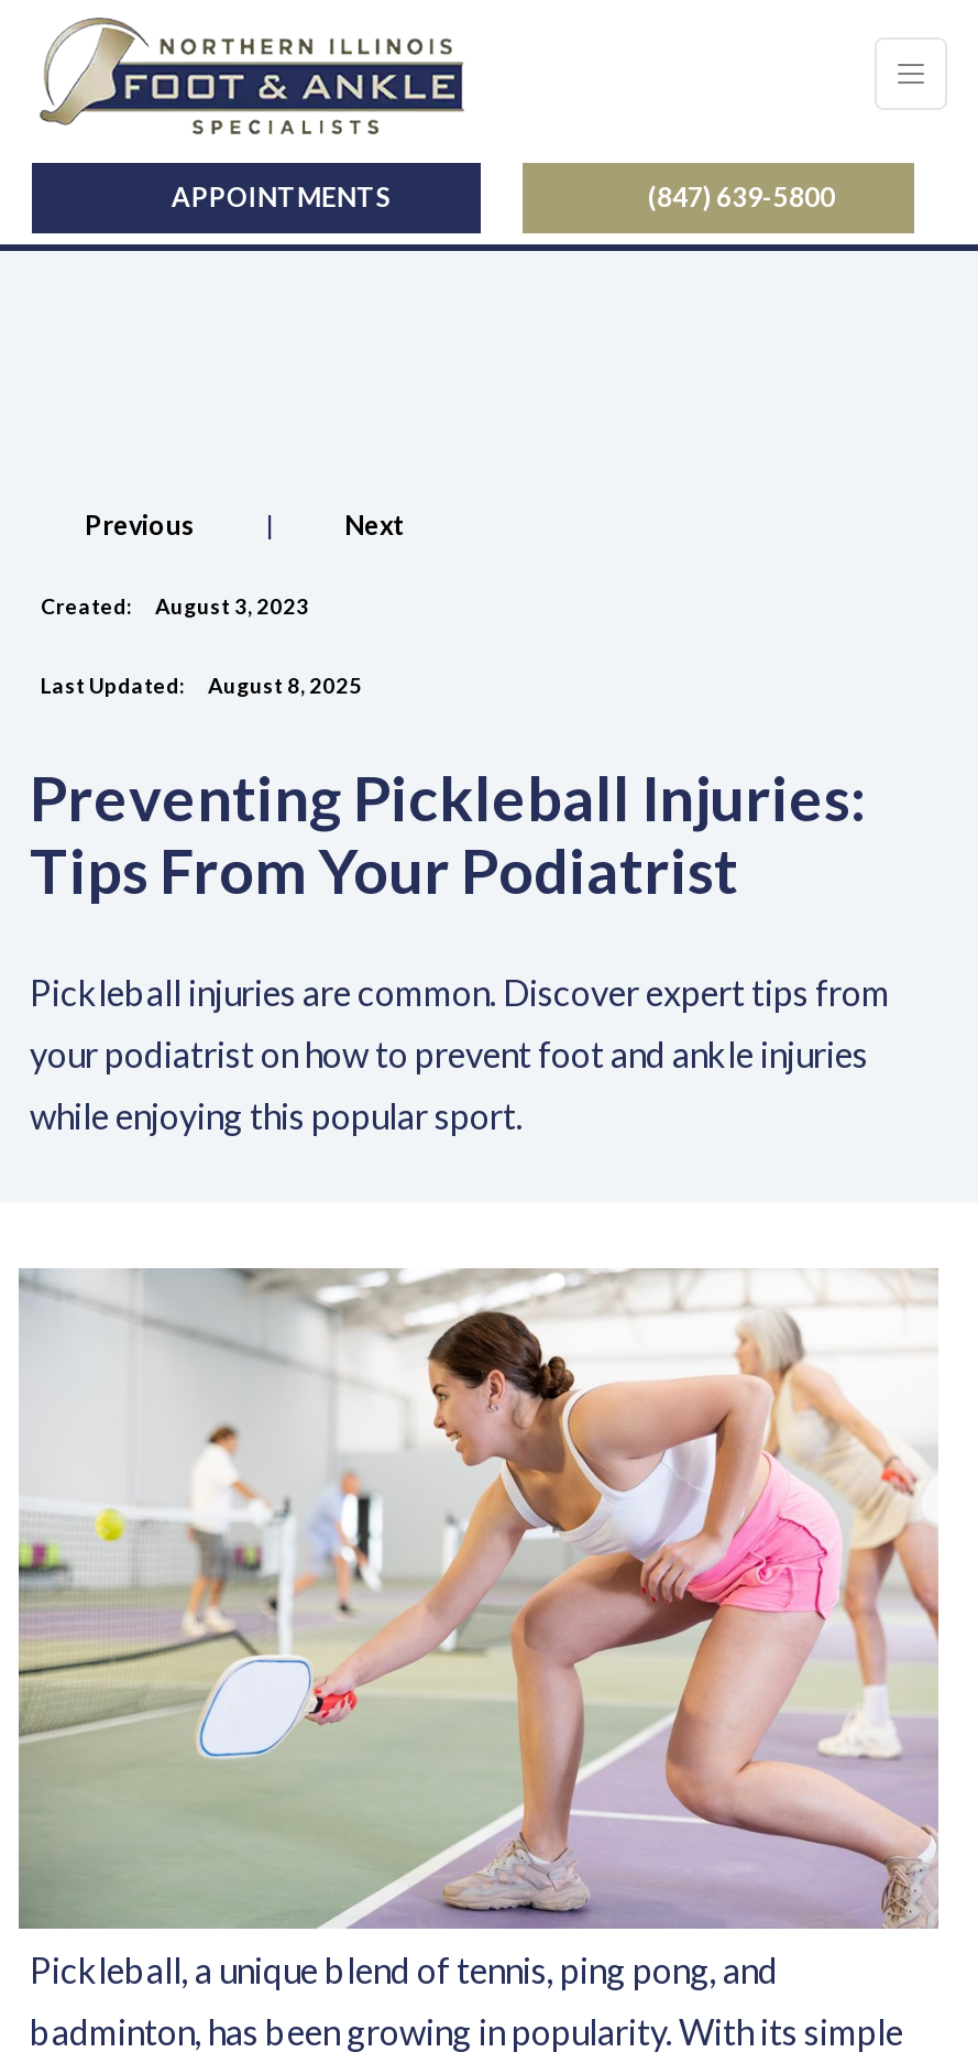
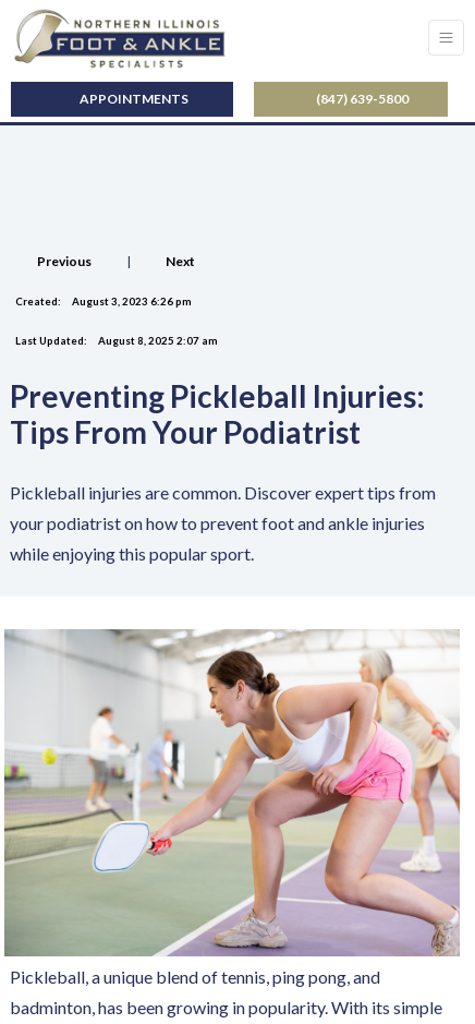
[41,594,309,619] Created: August 3, 2023 -> [15,296,192,308] Created: August 3, 2023 6:26 pm
[41,674,362,698] Last Updated: August 8, 2025 -> [15,335,218,347] Last Updated: August 8, 2025 2:07 am

